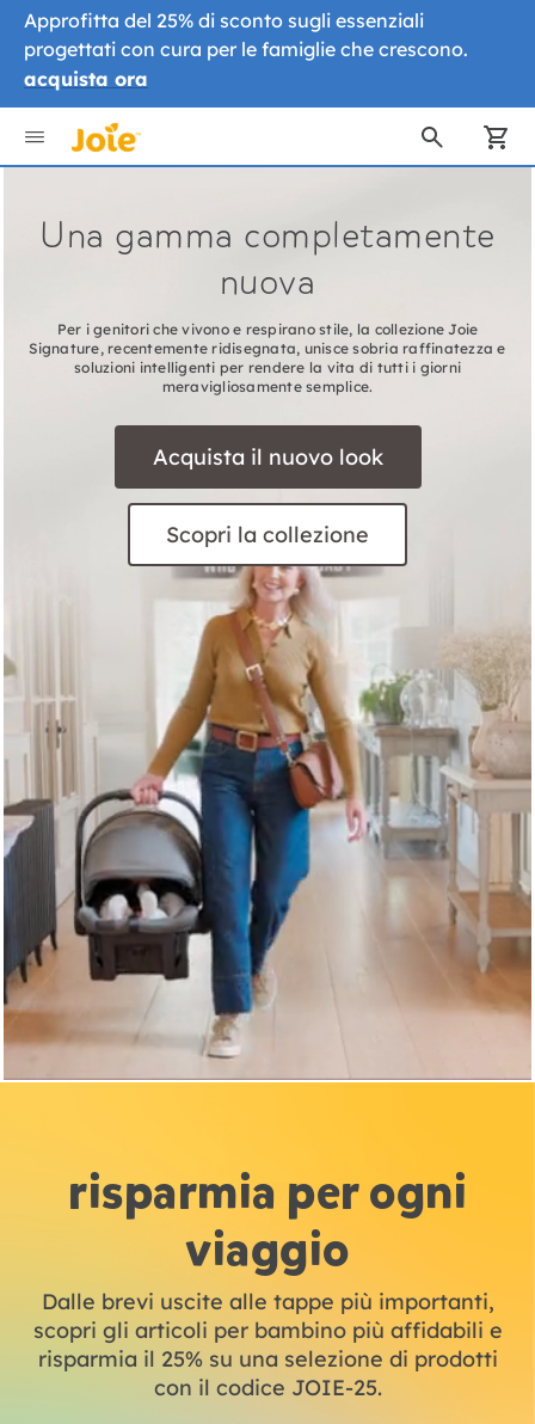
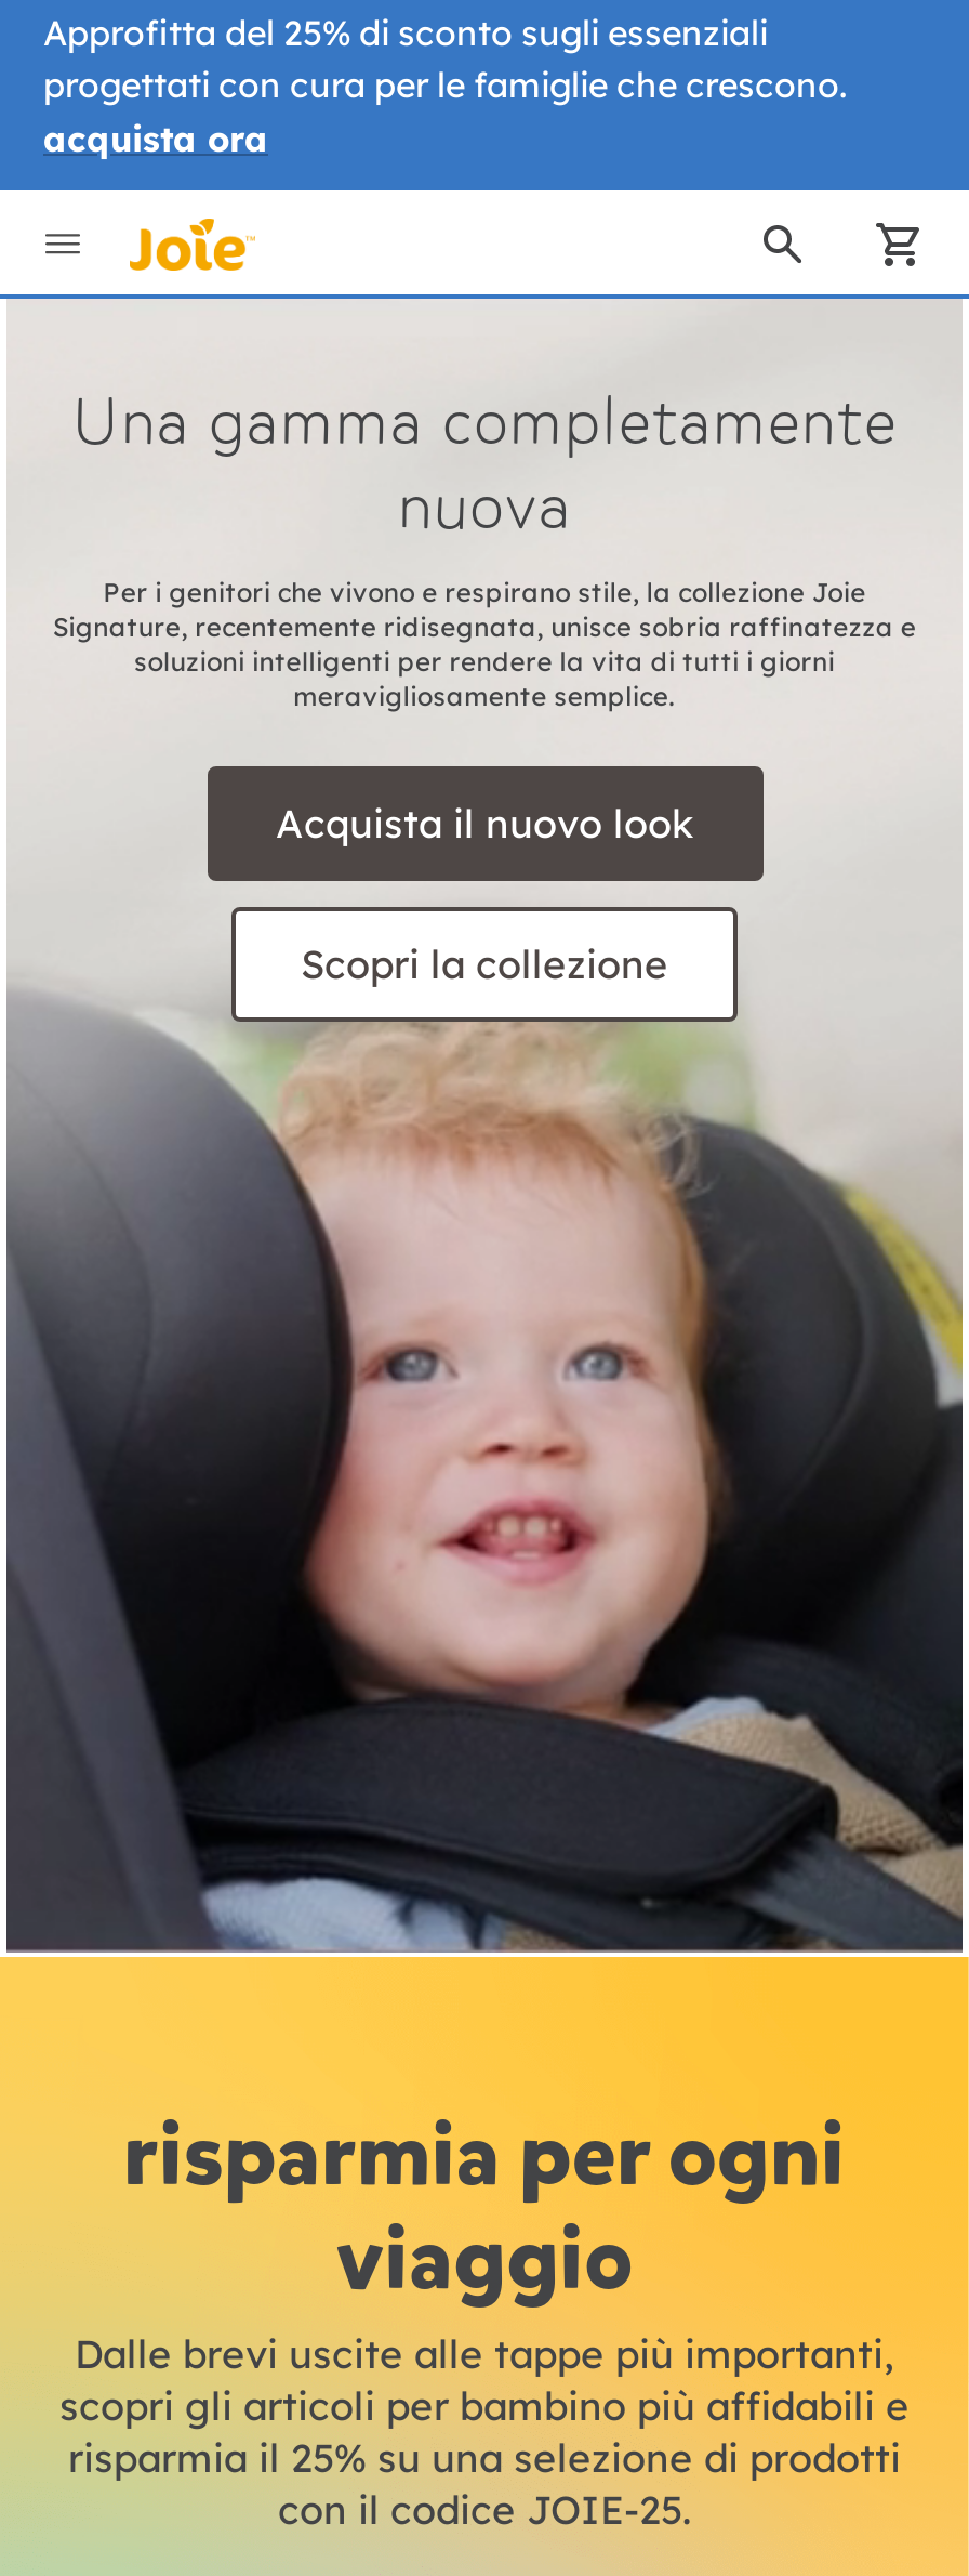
[4,548,531,1080] [image] -> [6,989,963,1953] [image]

